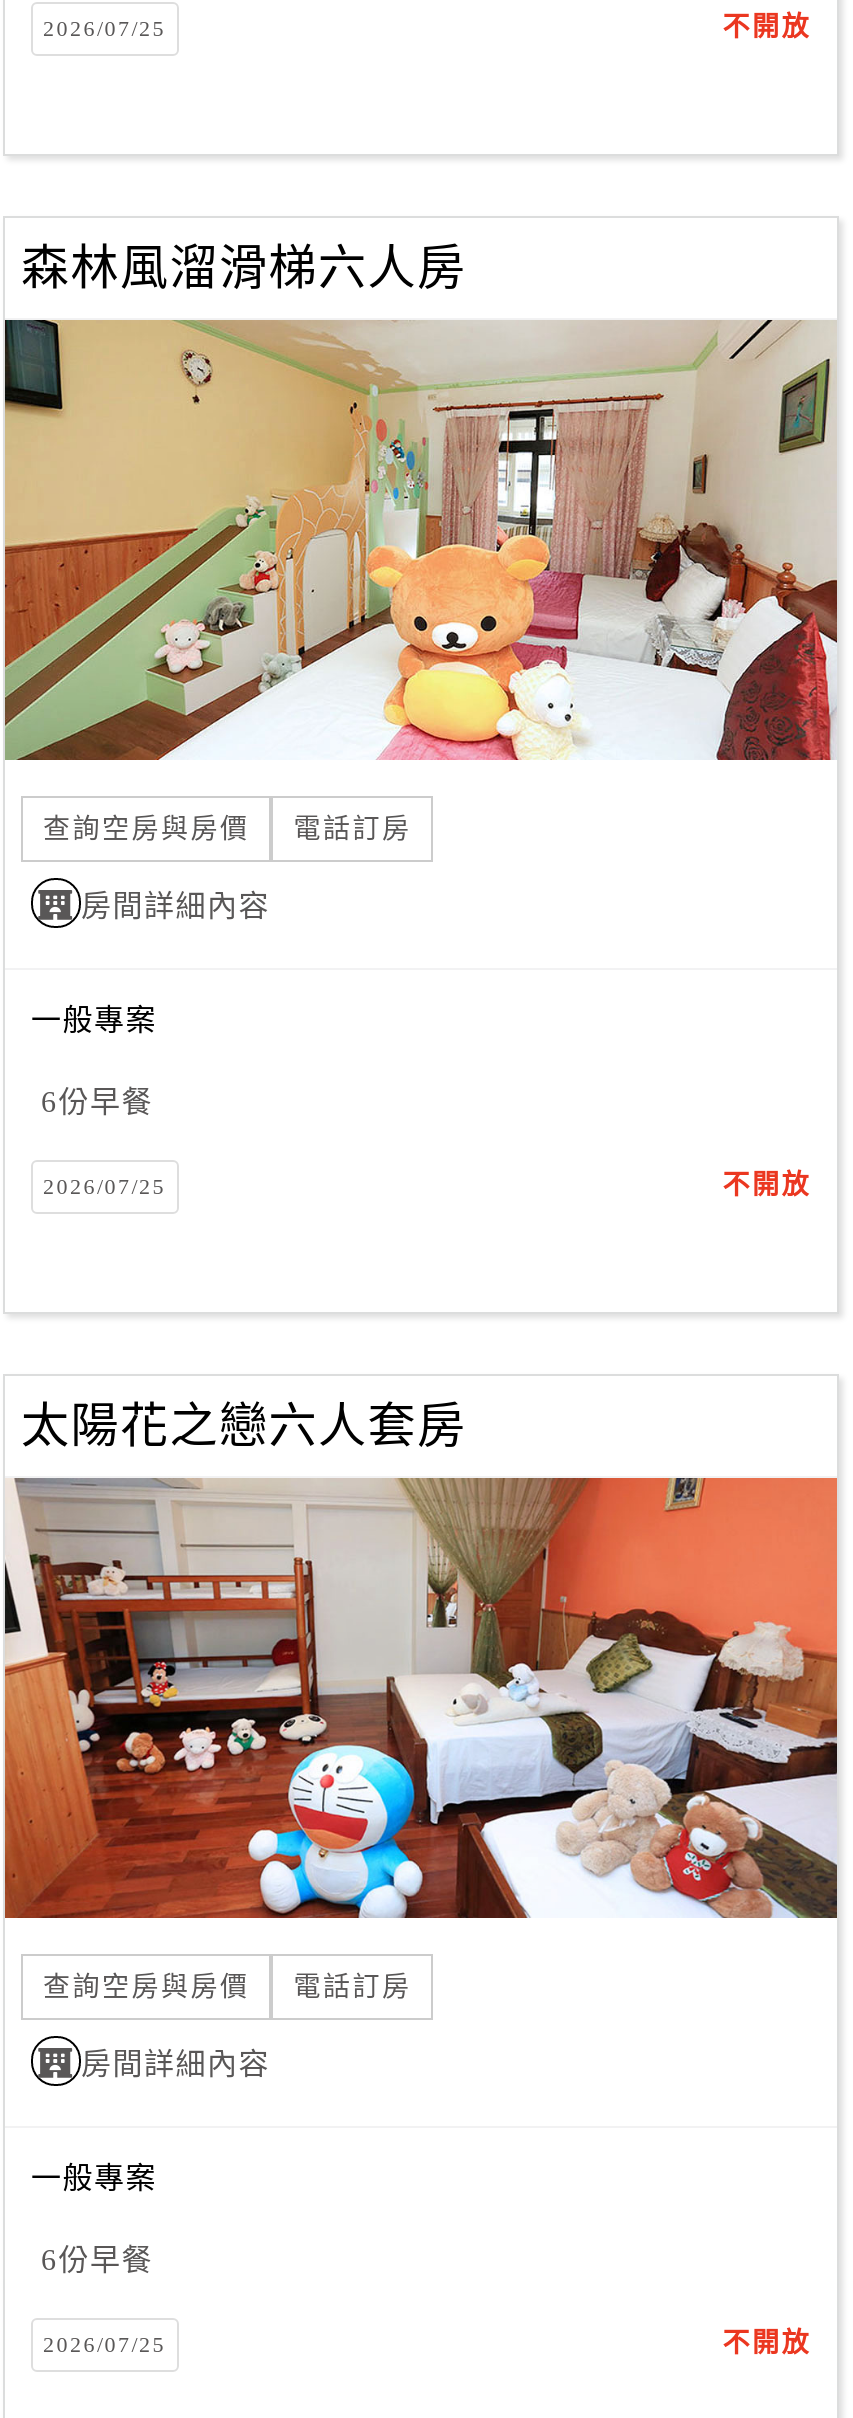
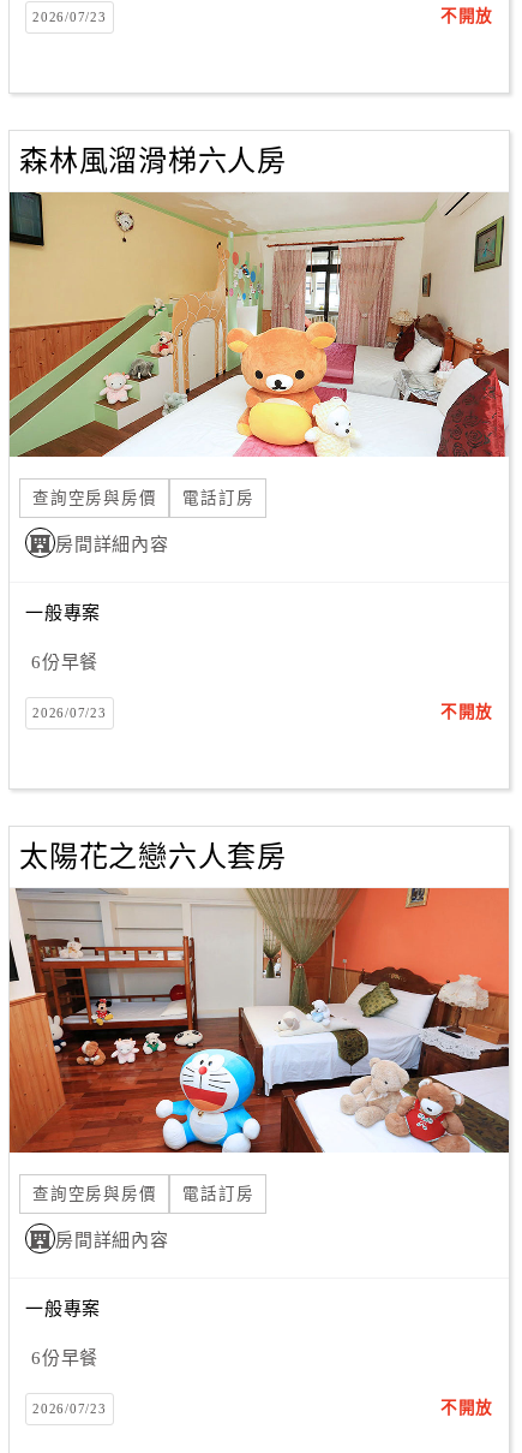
[43,16,166,40] 2026/07/25 -> [32,10,106,24] 2026/07/23
[43,1174,166,1198] 2026/07/25 -> [32,705,106,720] 2026/07/23
[43,2332,166,2356] 2026/07/25 -> [32,1401,106,1416] 2026/07/23

